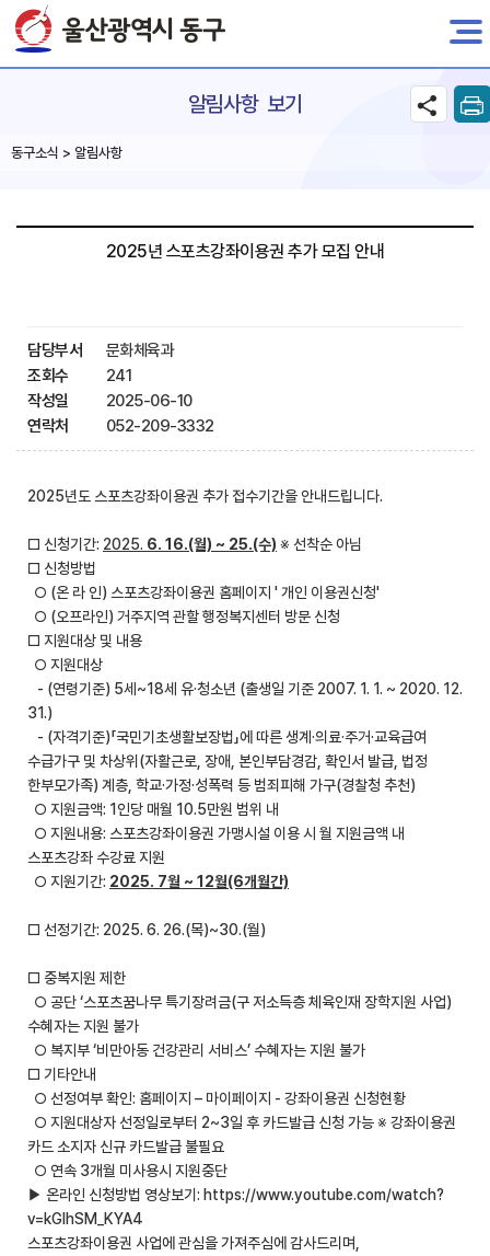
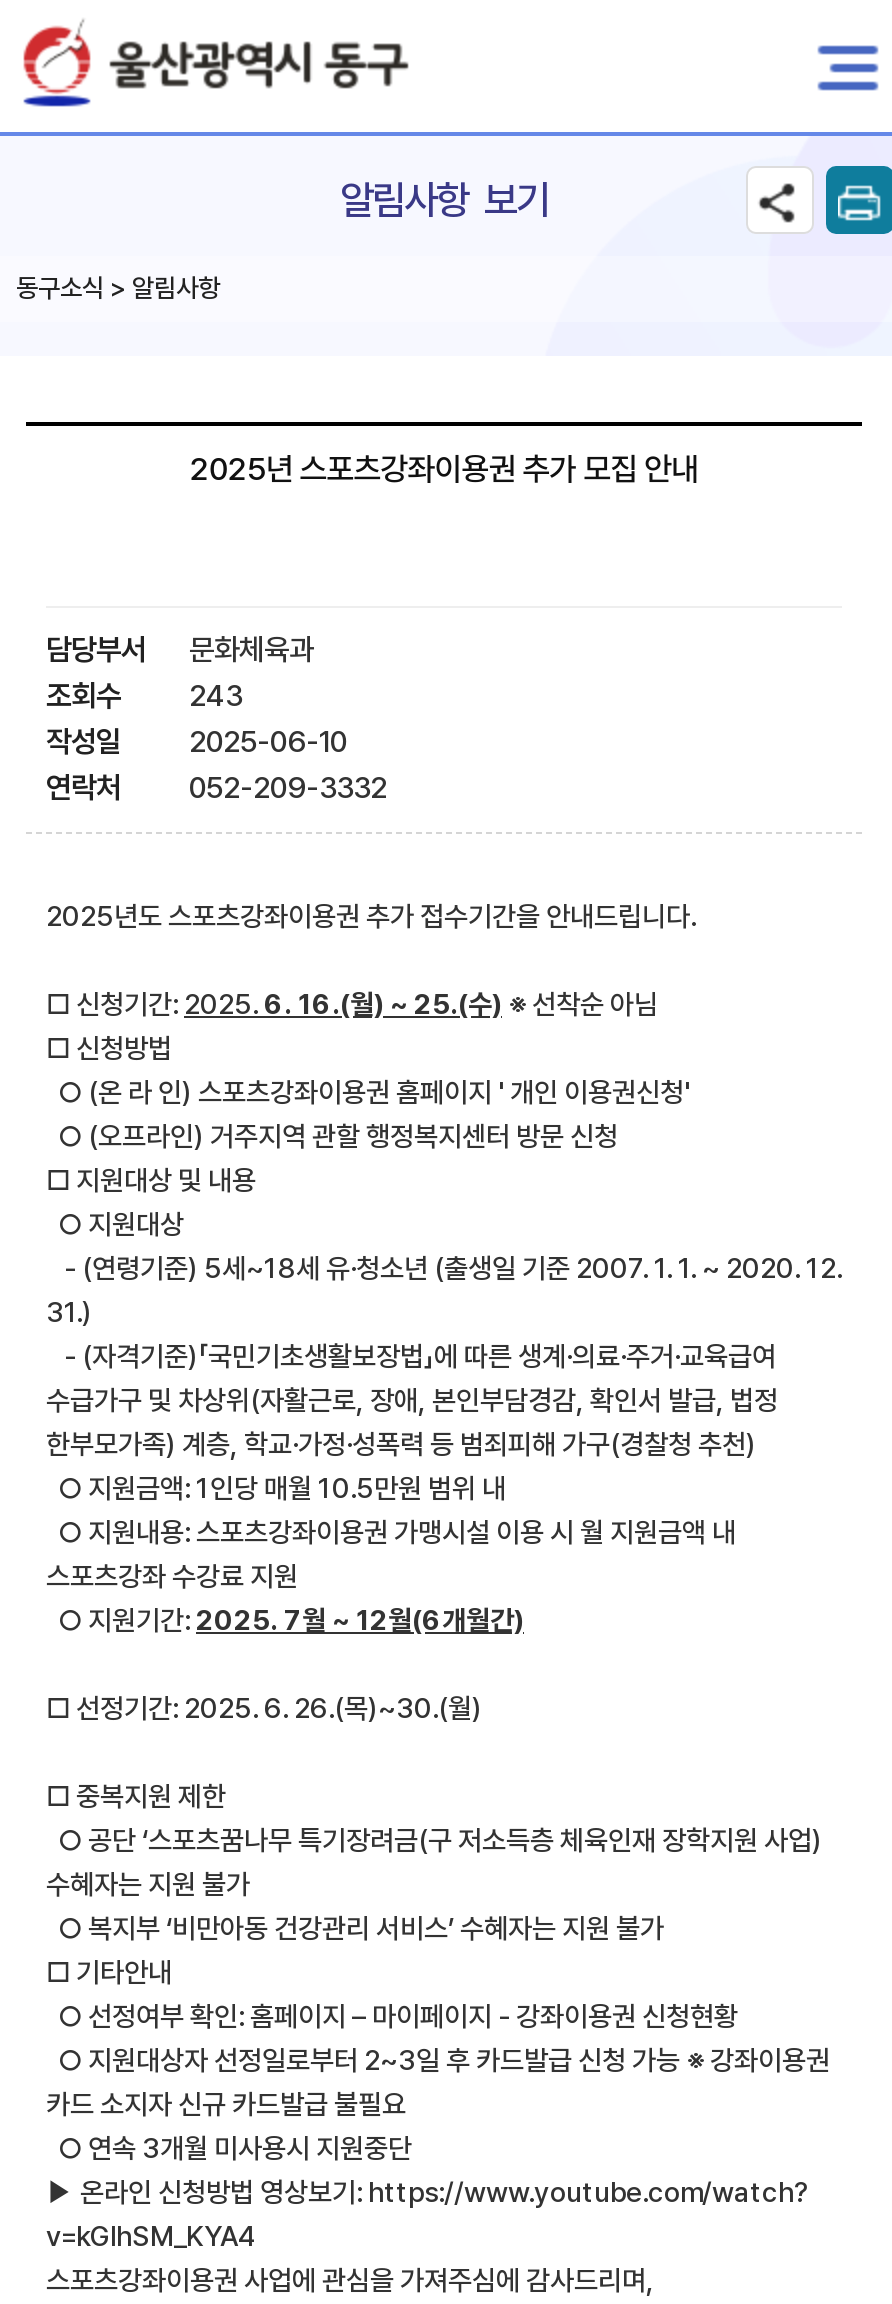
[27,365,131,385] 조회수 241 -> [46,677,242,713] 조회수 243

